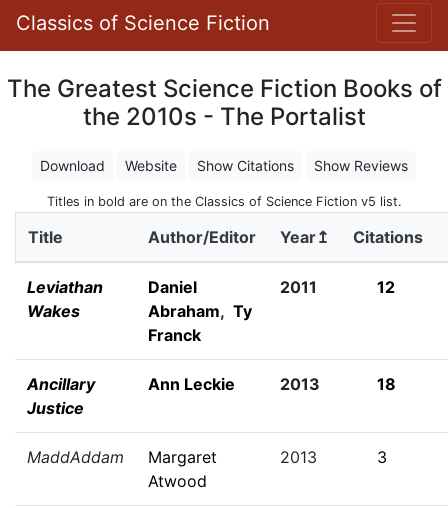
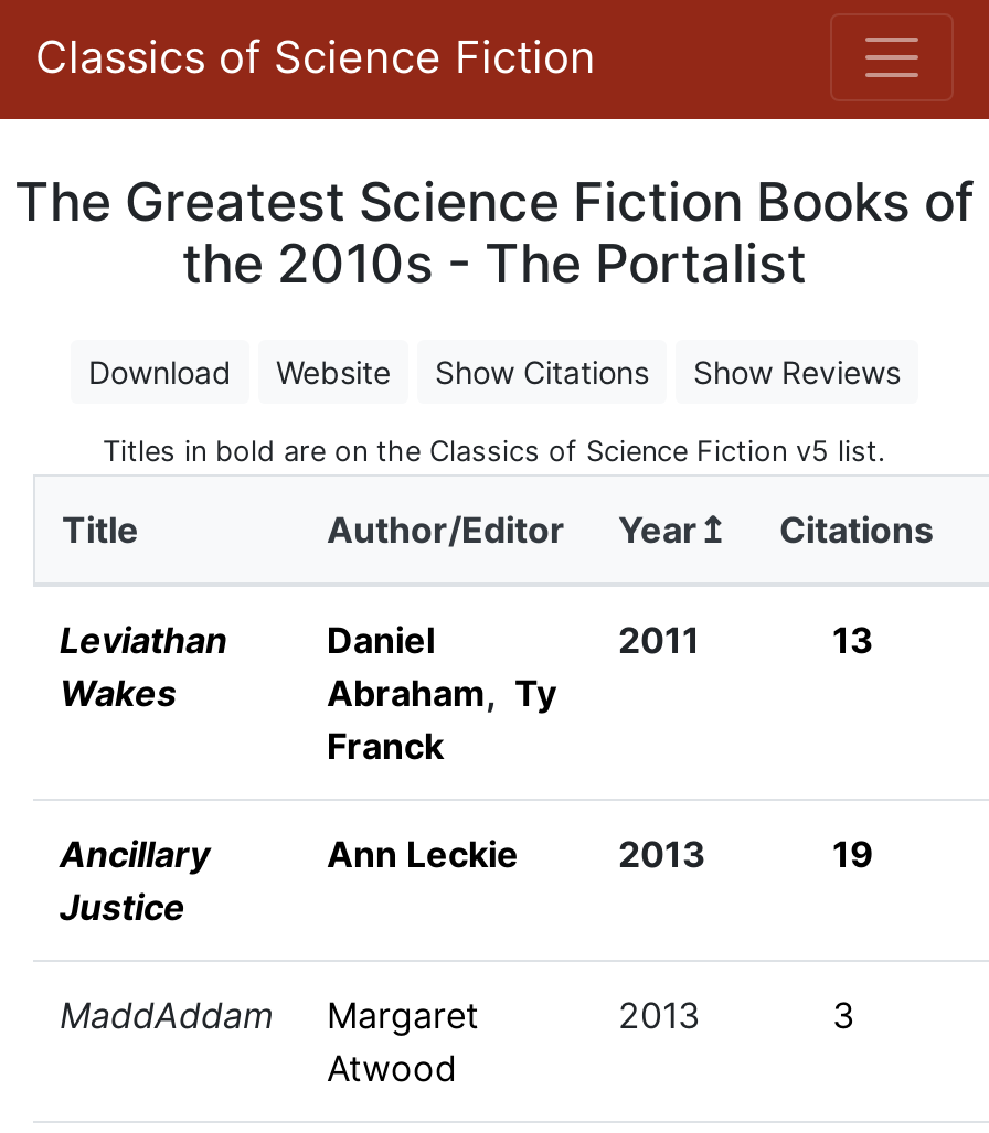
[377,277,395,297] 12 -> [832,618,874,662] 13
[377,374,396,394] 18 -> [832,832,874,876] 19

